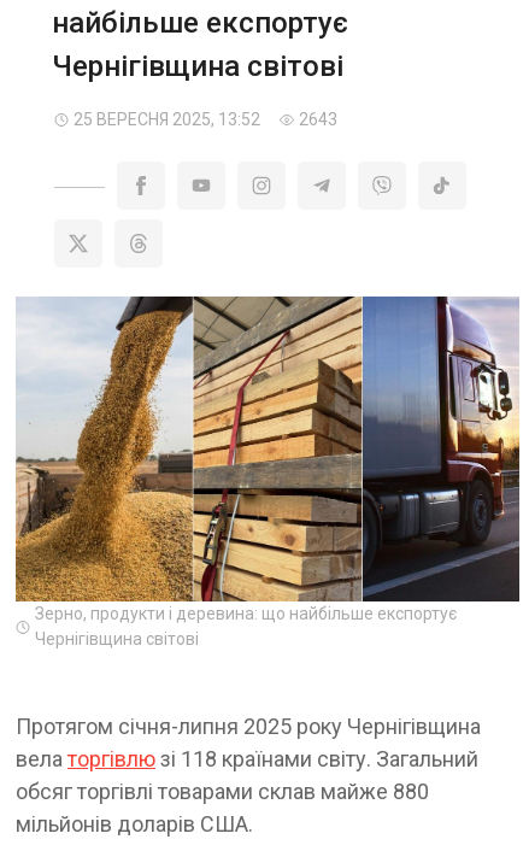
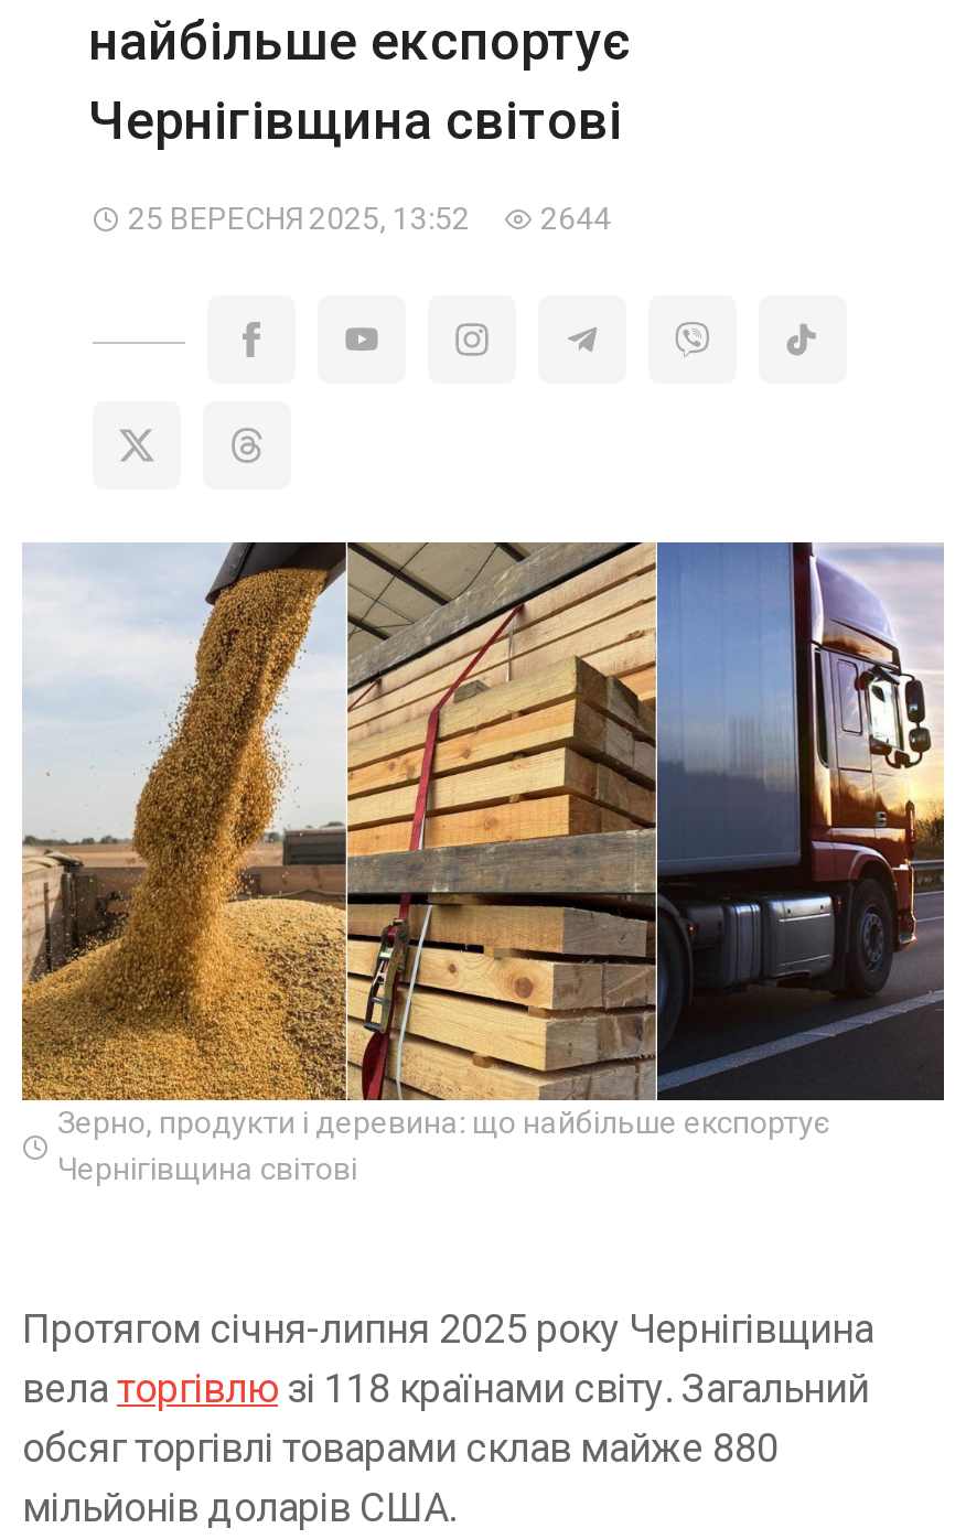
[74,110,337,129] 25 ВЕРЕСНЯ 2025, 13:52 2643 -> [128,201,611,236] 25 ВЕРЕСНЯ 2025, 13:52 2644

